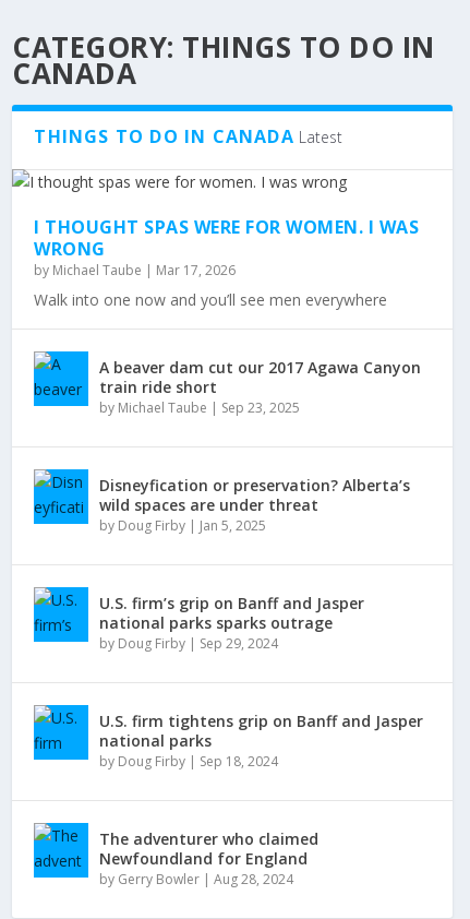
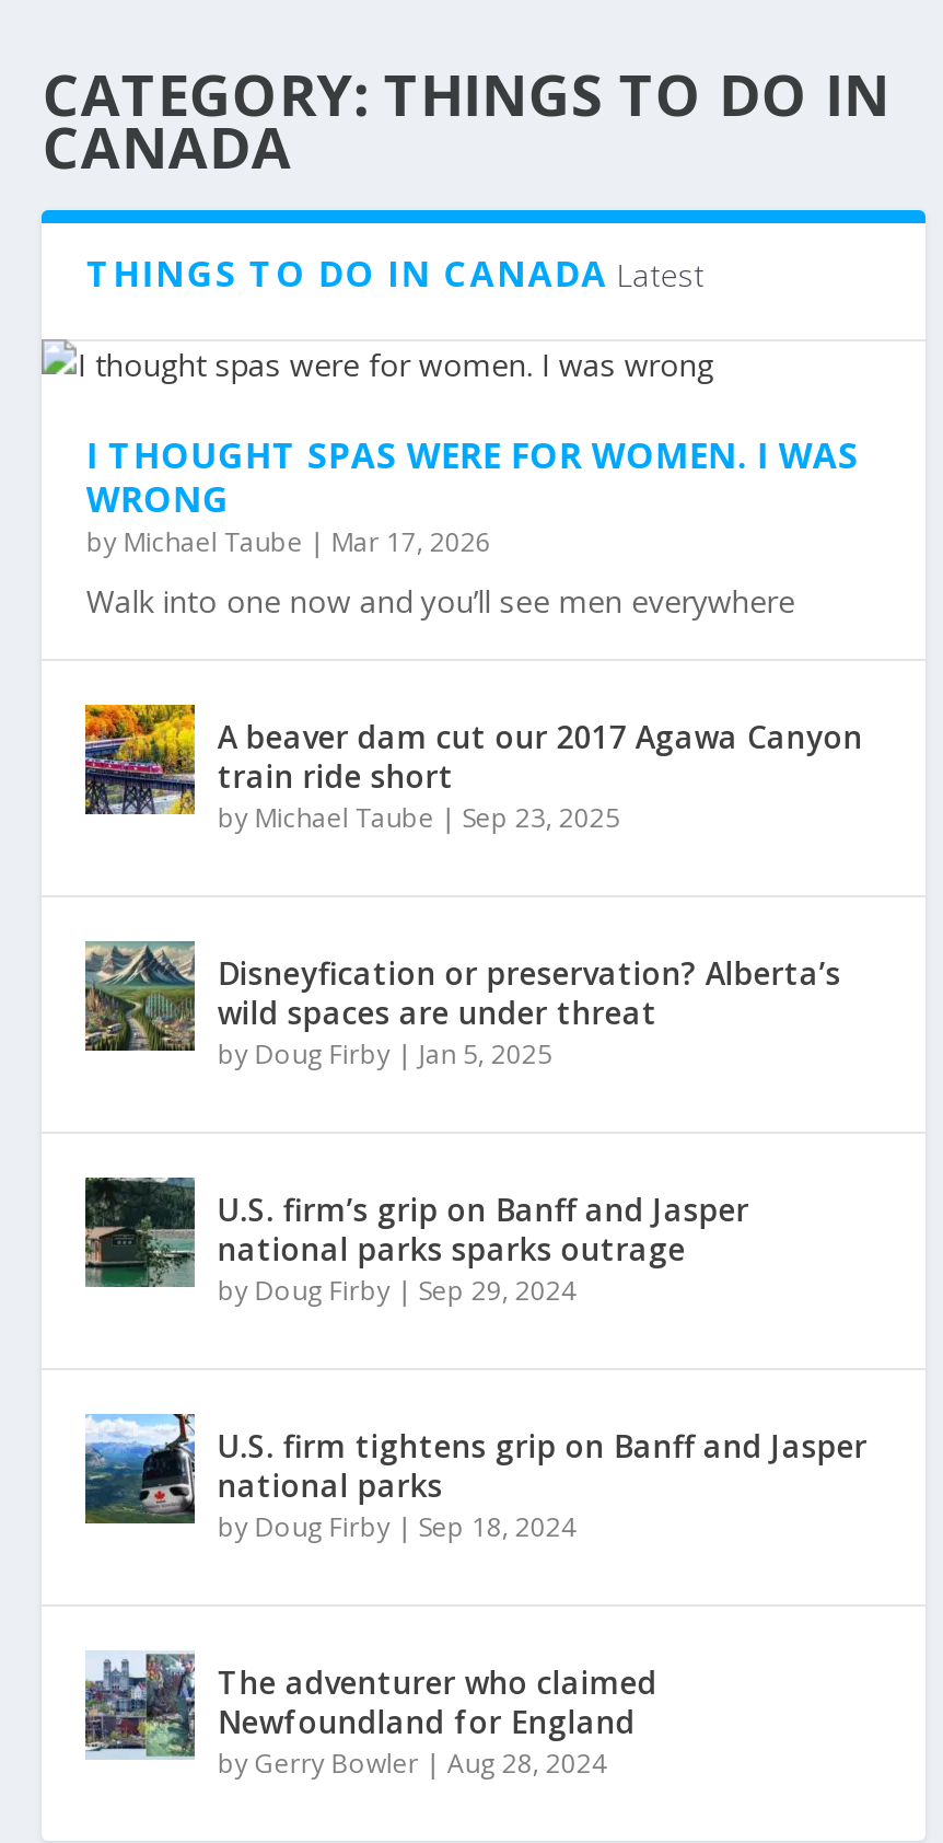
[33,350,89,407] [image] -> [83,703,197,816] [image]
[33,468,89,525] [image] -> [83,939,197,1053] [image]
[33,586,89,643] [image] -> [83,1175,197,1289] [image]
[33,704,89,761] [image] -> [83,1412,197,1526] [image]
[33,822,89,879] [image] -> [83,1650,197,1760] [image]

